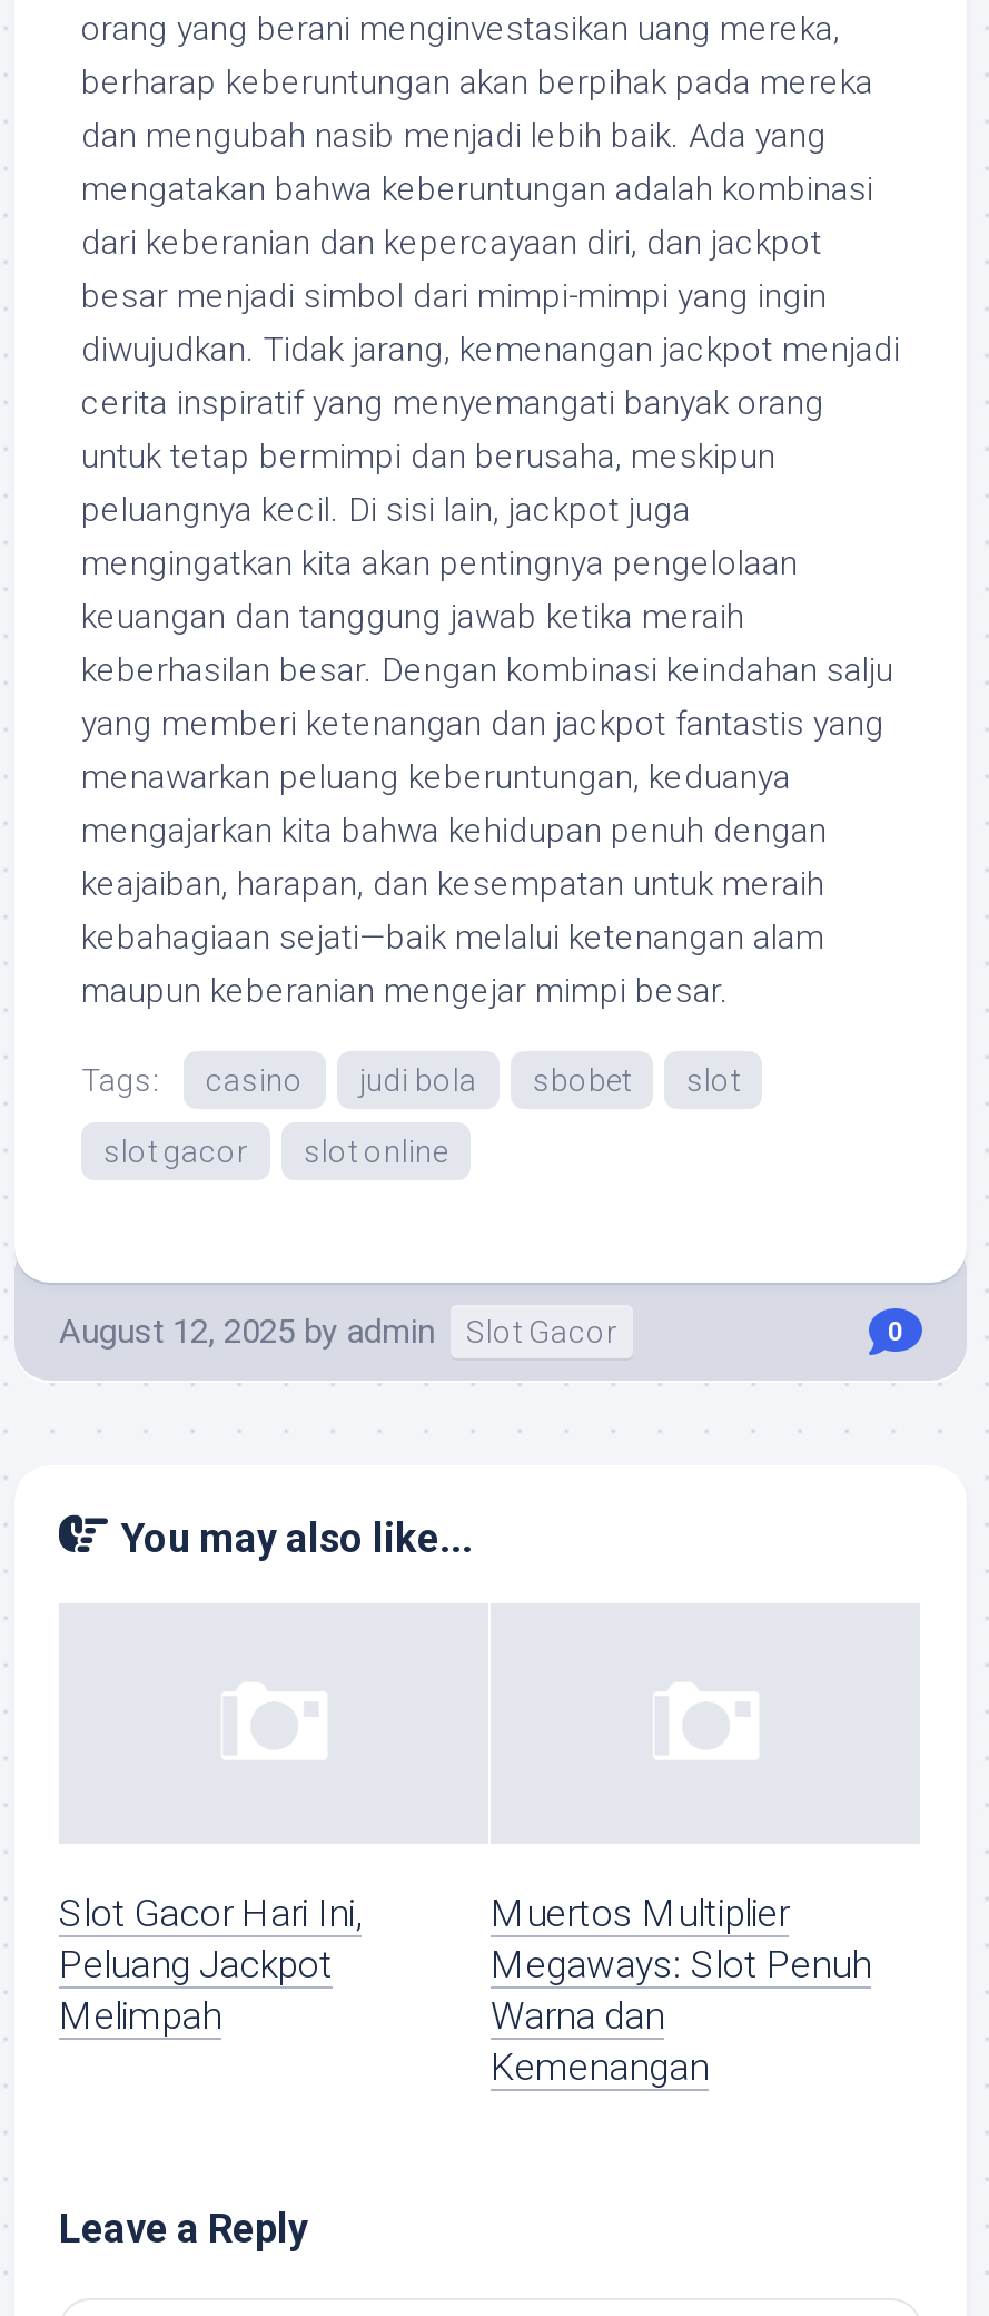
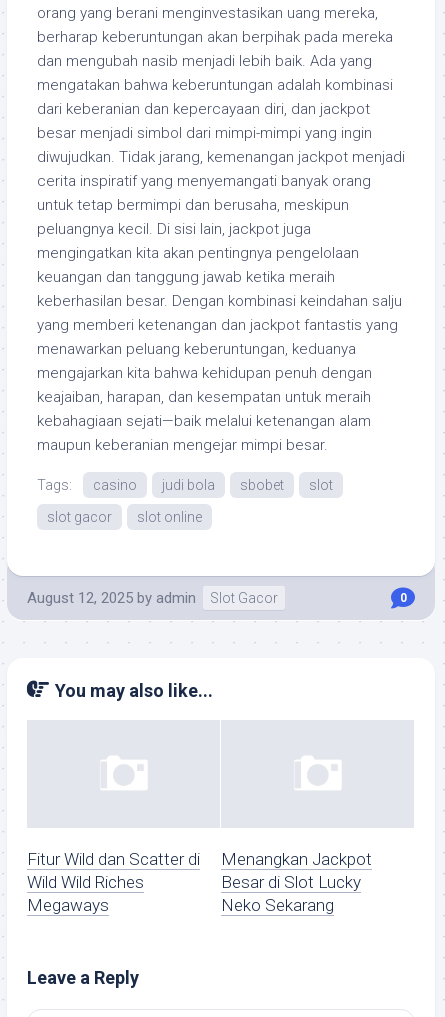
[59,1892,362,2039] Slot Gacor Hari Ini, | Peluang Jackpot | Melimpah -> [27,849,200,915] Fitur Wild dan Scatter di | Wild Wild Riches | Megaways
[491,1892,871,2090] Muertos Multiplier | Megaways: Slot Penuh | Warna dan | Kemenangan -> [221,849,372,915] Menangkan Jackpot | Besar di Slot Lucky | Neko Sekarang

